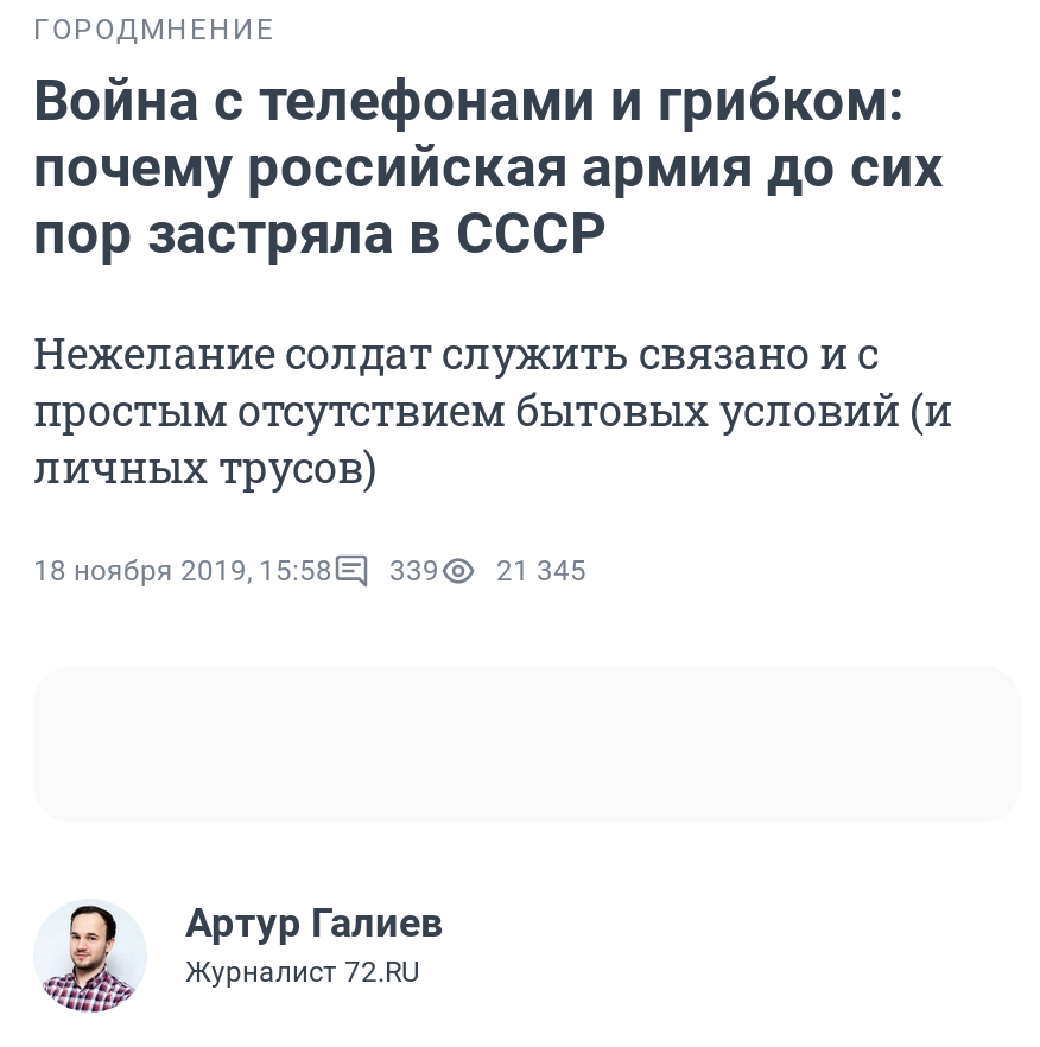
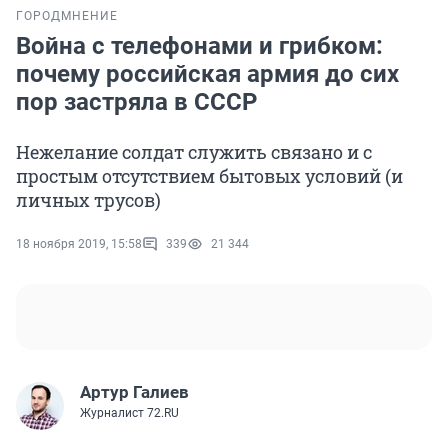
[33,555,586,588] 18 ноября 2019, 15:58 339 21 345 -> [16,237,249,251] 18 ноября 2019, 15:58 339 21 344

